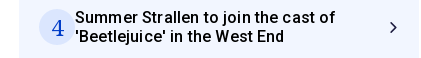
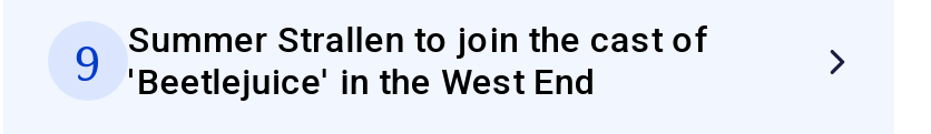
[51,8,337,46] 4 Summer Strallen to join the cast of 'Beetlejuice' in the West End -> [74,19,711,103] 9 Summer Strallen to join the cast of 'Beetlejuice' in the West End

